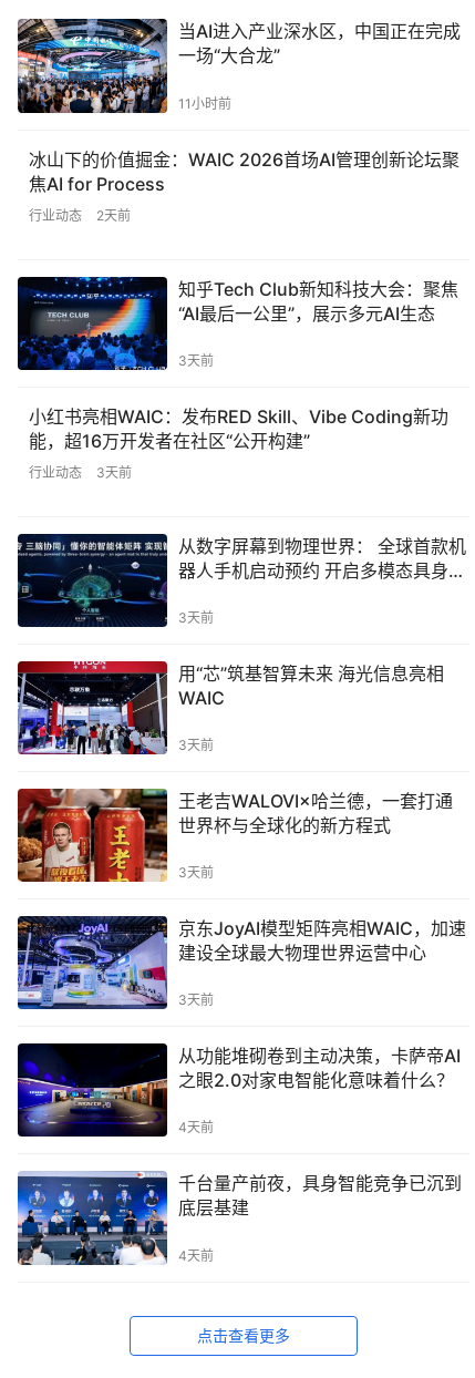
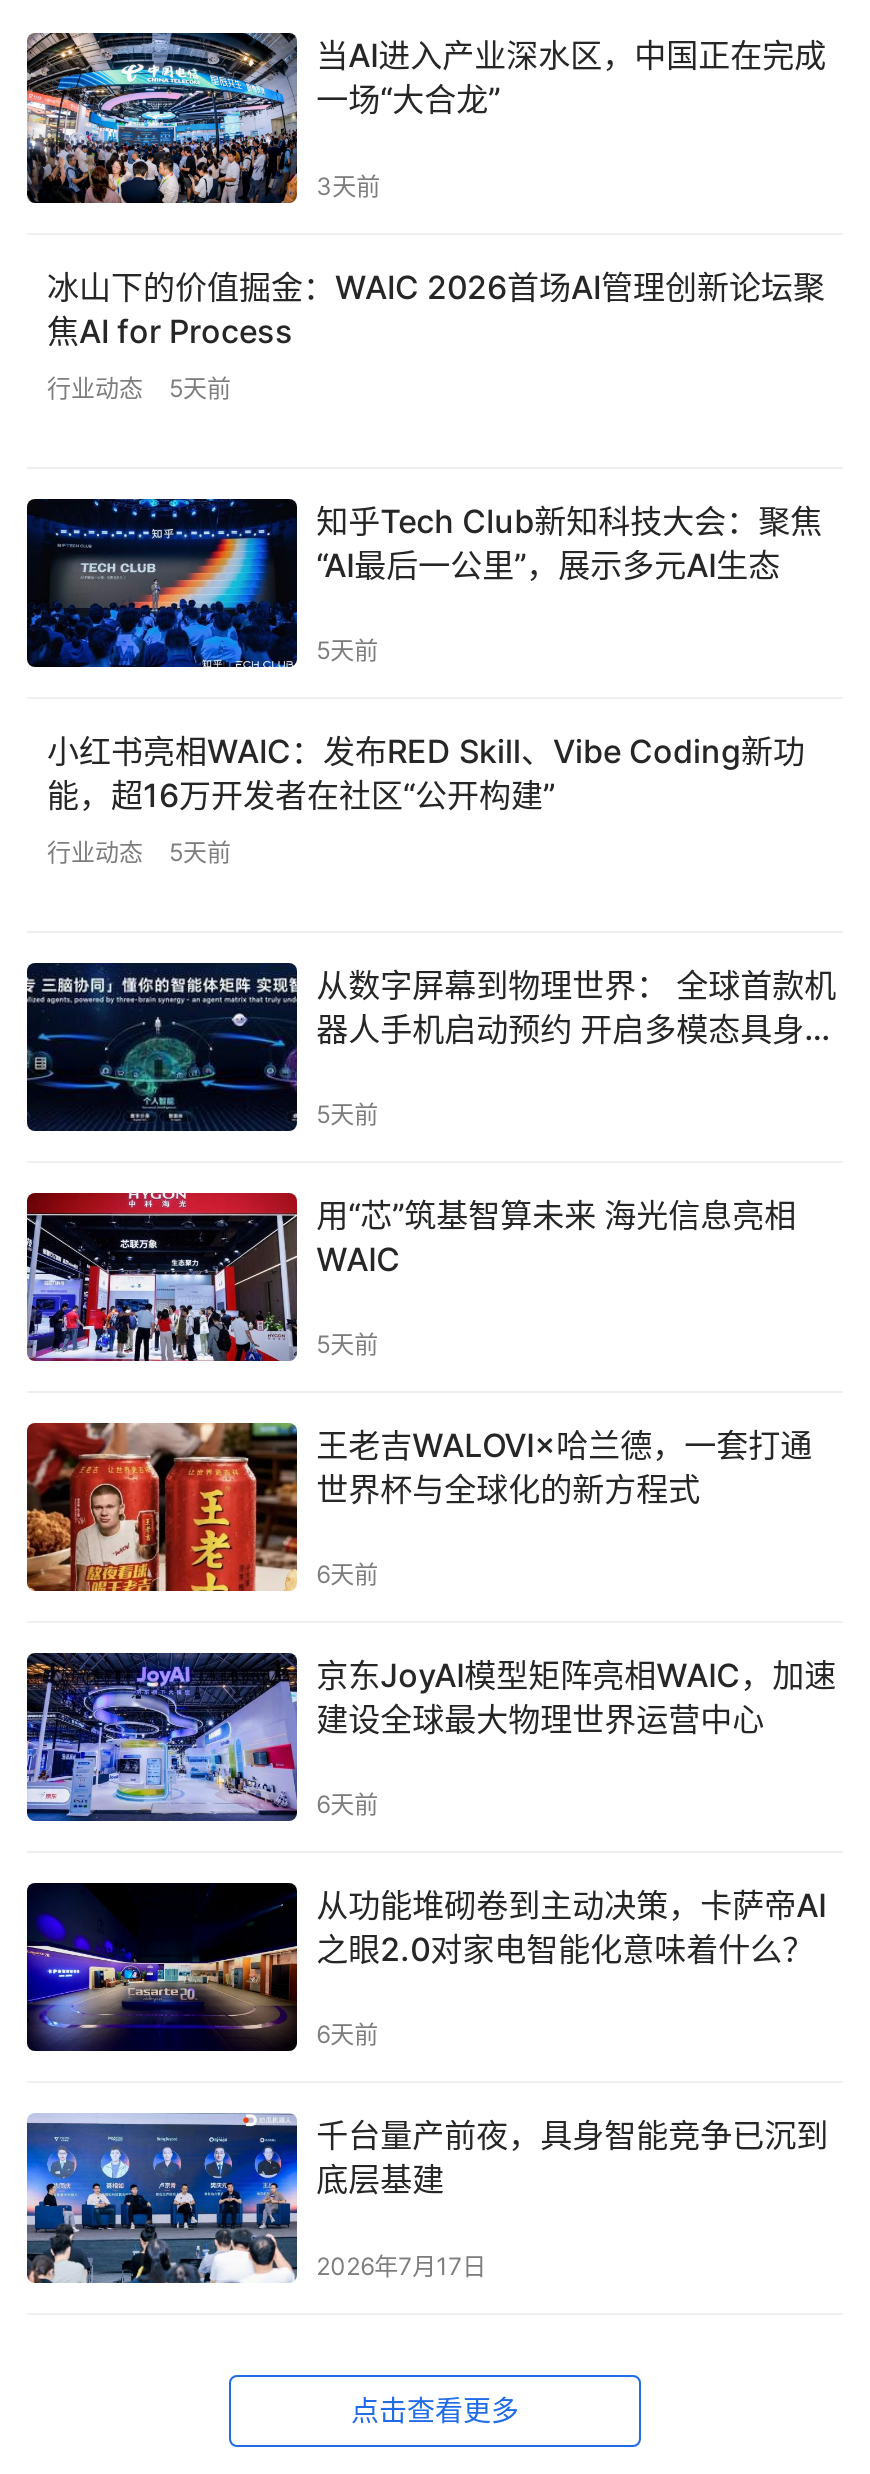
[178,95,231,111] 11小时前 -> [316,170,380,200] 3天前
[29,207,131,223] 行业动态 2天前 -> [47,372,231,402] 行业动态 5天前
[178,352,213,369] 3天前 -> [316,634,378,664] 5天前
[29,464,132,480] 行业动态 3天前 -> [47,836,231,866] 行业动态 5天前
[178,609,213,626] 3天前 -> [316,1099,378,1129] 5天前
[178,737,213,753] 3天前 -> [316,1329,378,1359] 5天前
[178,864,213,881] 3天前 -> [316,1559,378,1589] 6天前
[178,992,213,1008] 3天前 -> [316,1789,378,1819] 6天前
[178,1119,213,1136] 4天前 -> [316,2020,378,2050] 6天前
[178,1247,213,1263] 4天前 -> [316,2250,486,2280] 2026年7月17日

